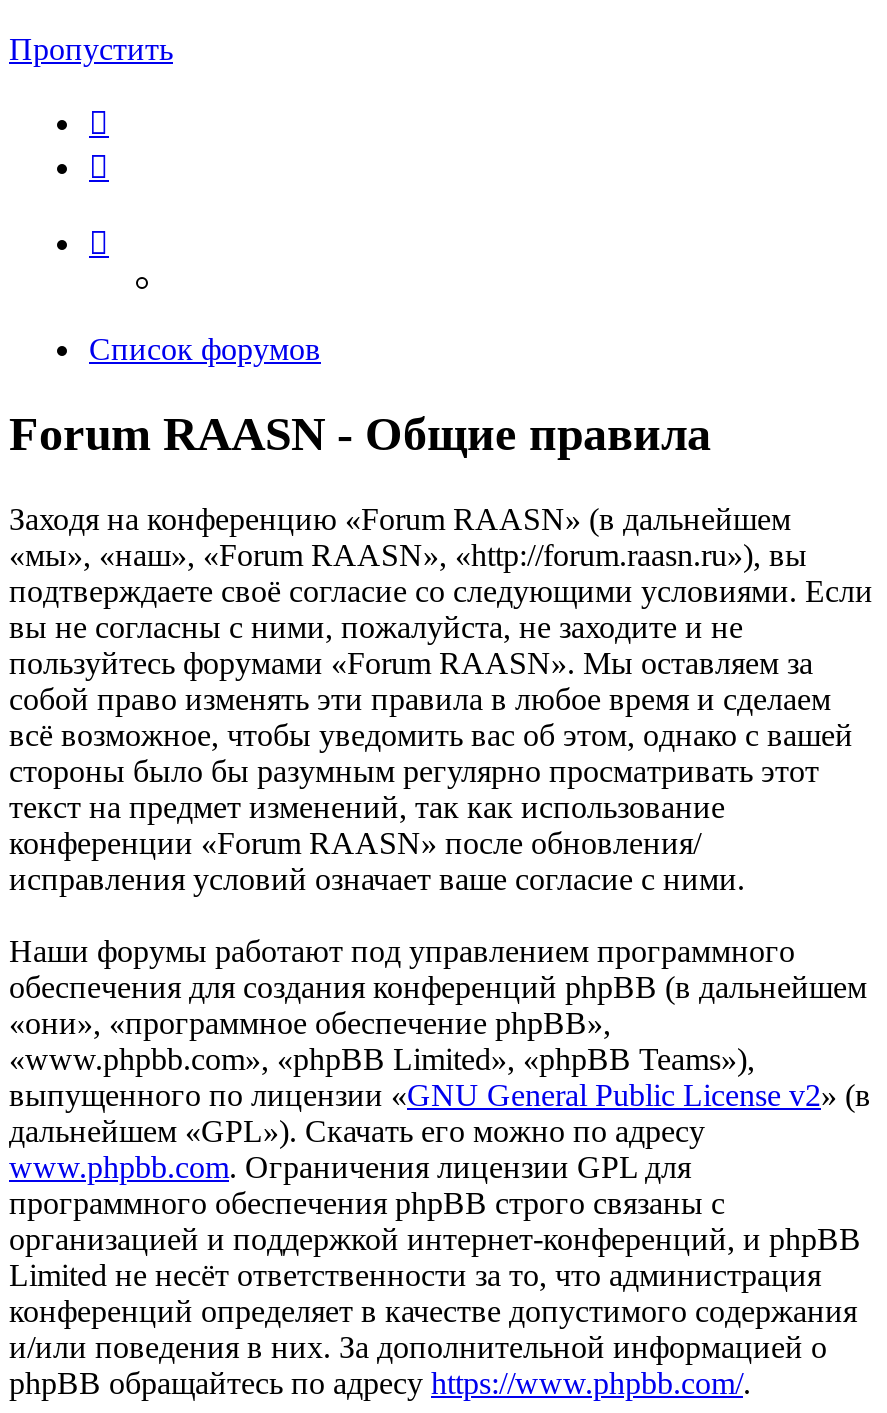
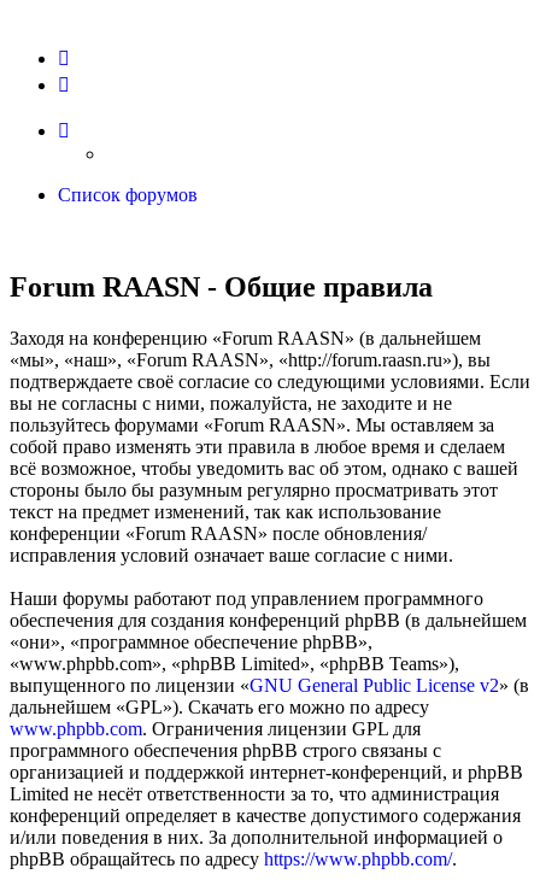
[9,32,173,66] Пропустить -> none

